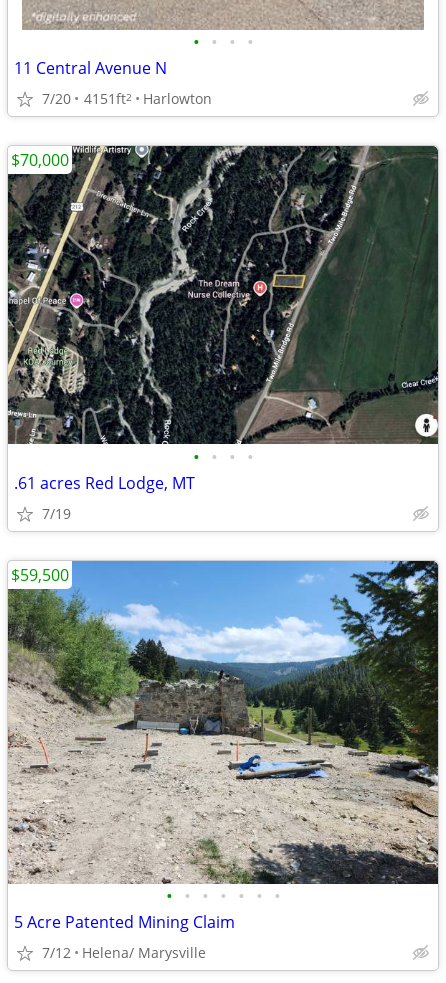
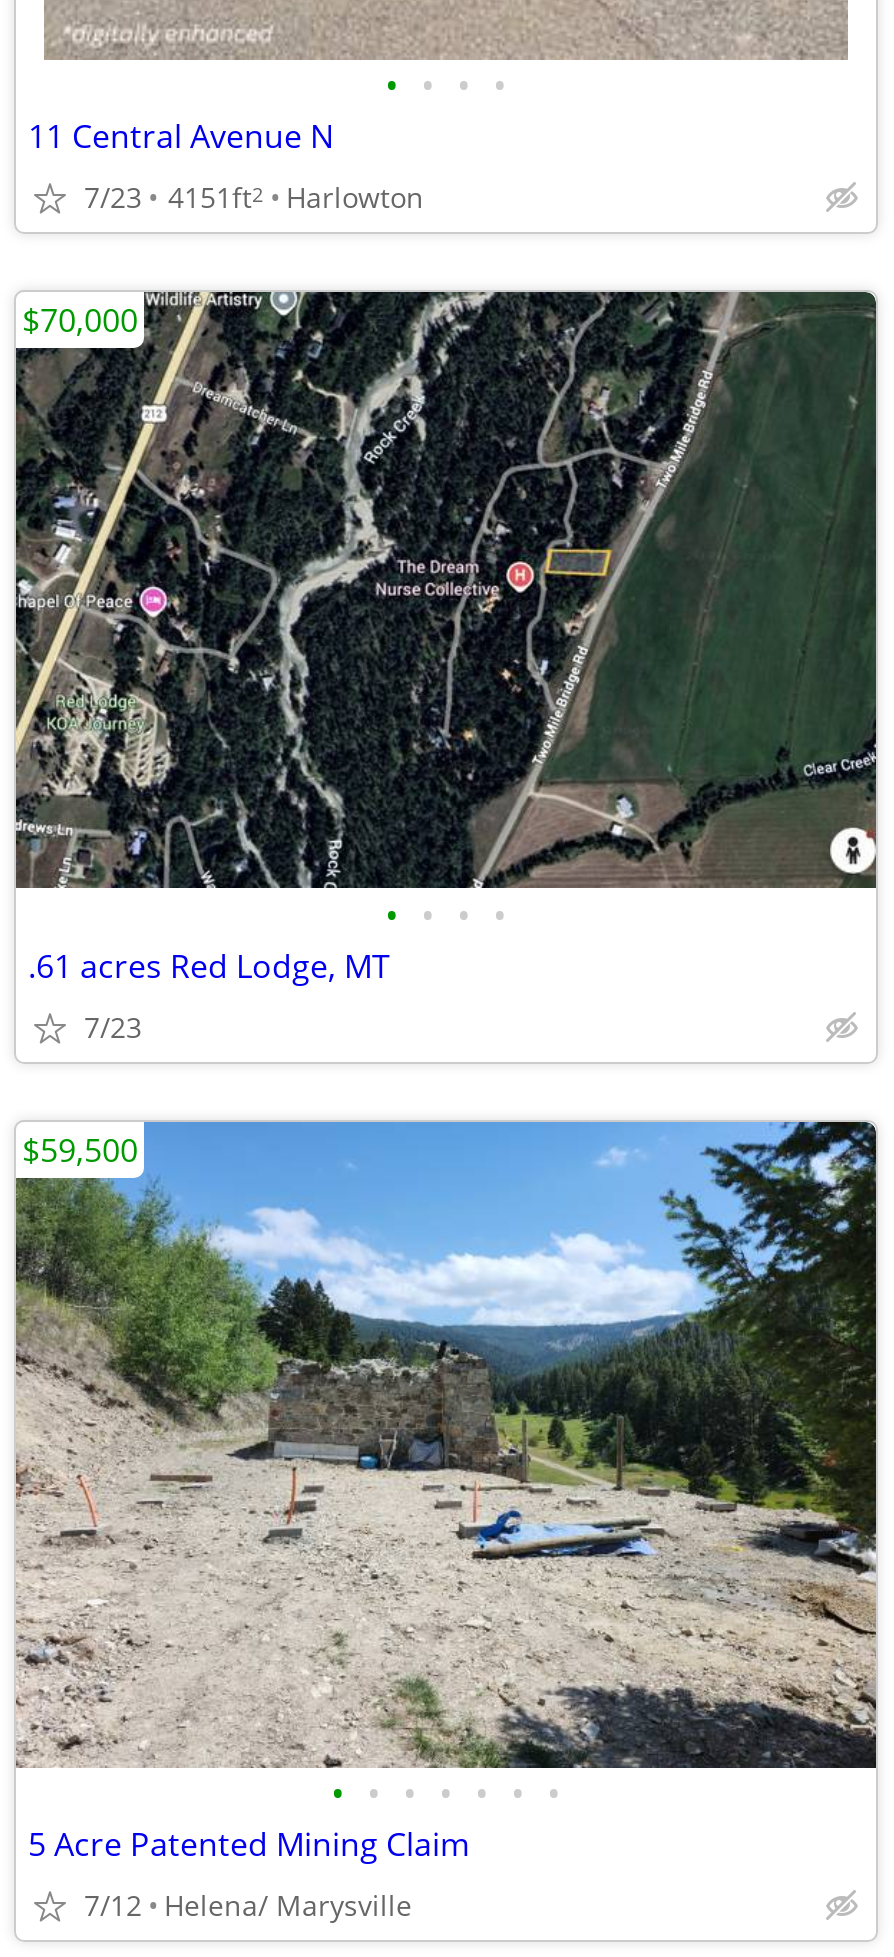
[42,88,212,107] 7/20 4151ft2 Harlowton -> [84,177,424,215] 7/23 4151ft2 Harlowton
[42,504,71,523] 7/19 -> [84,1008,142,1046] 7/23

